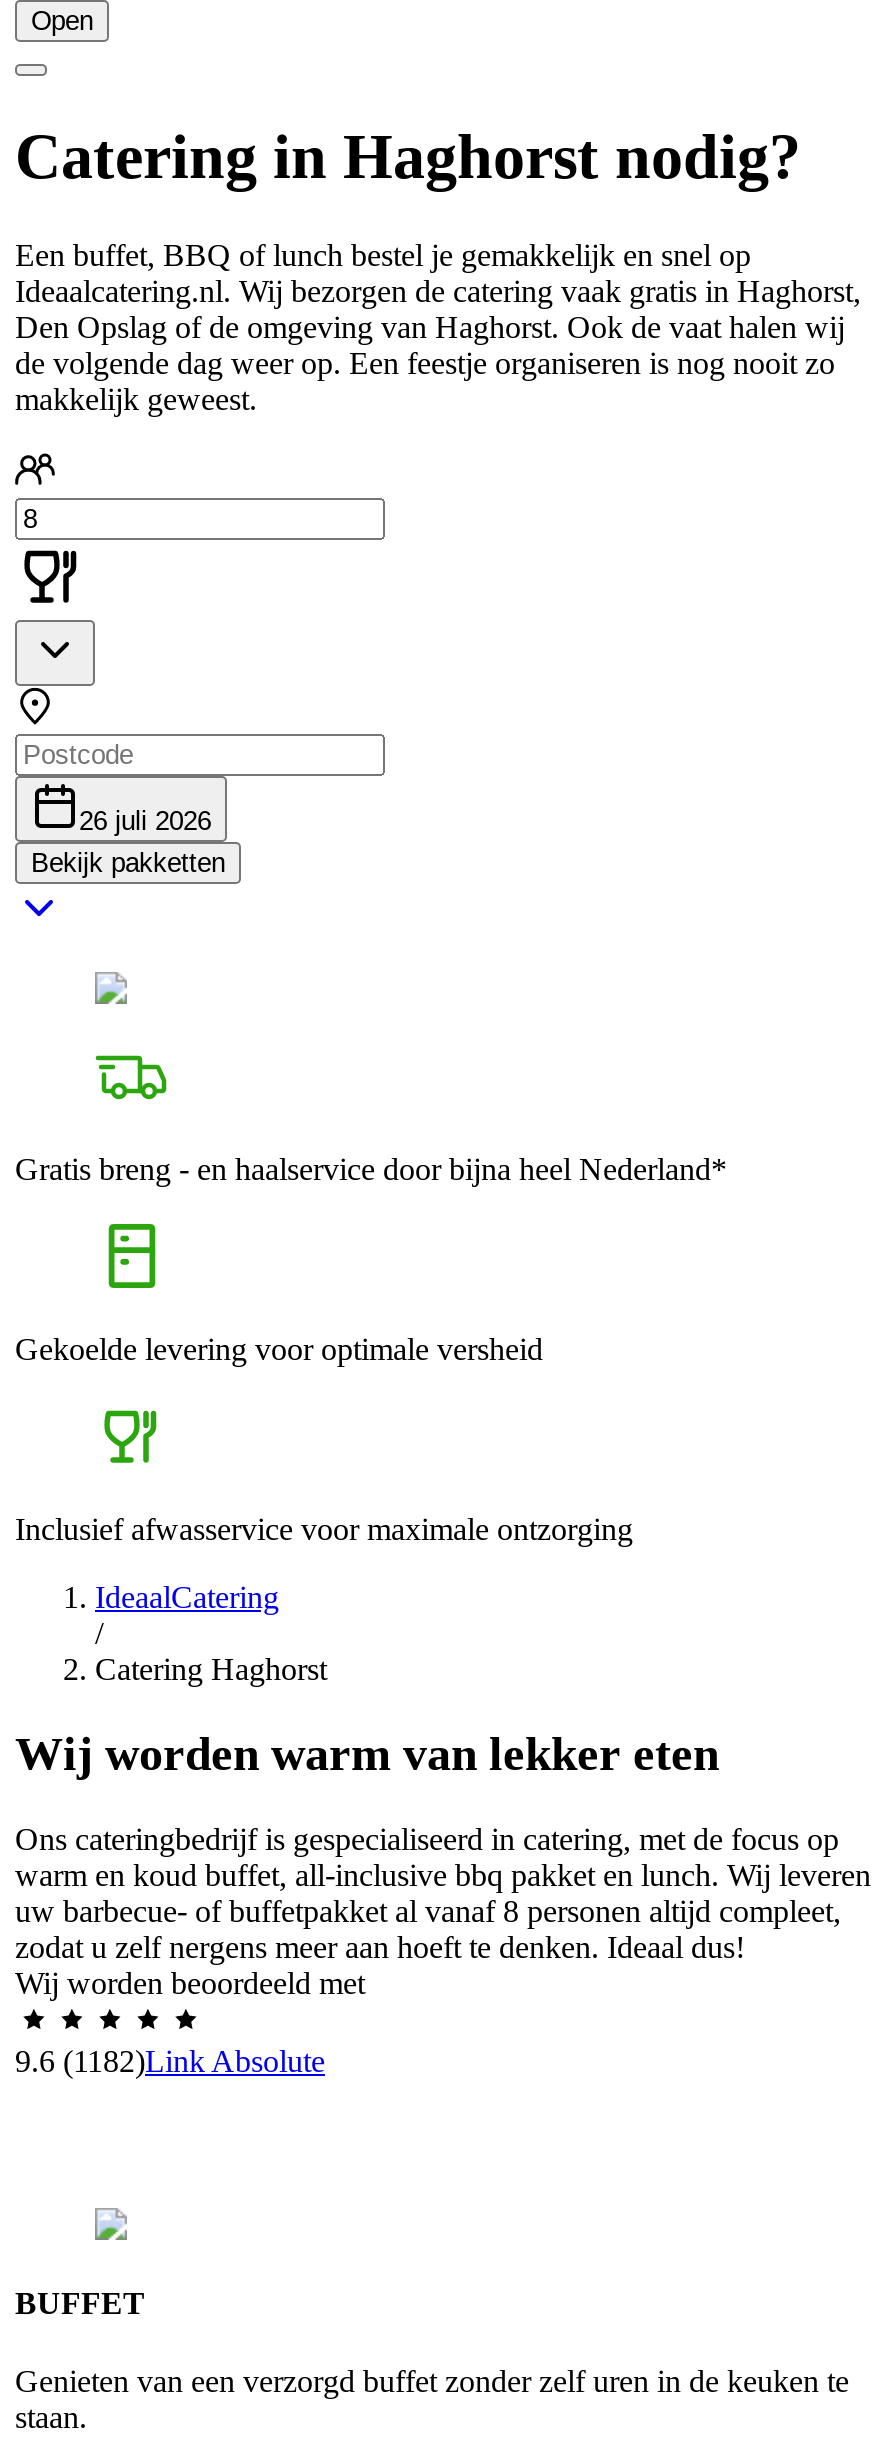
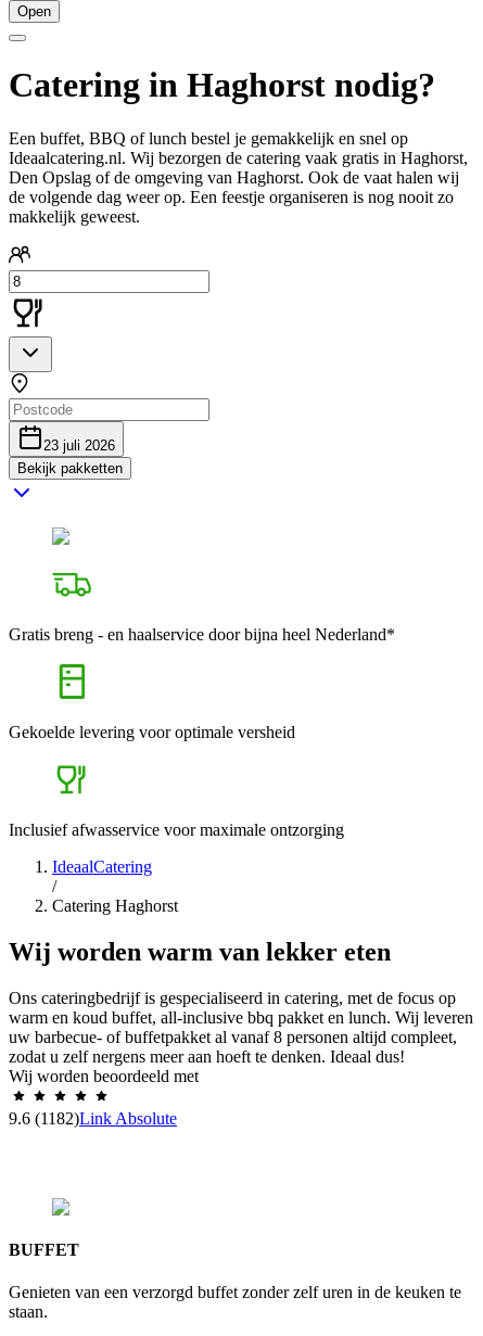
[79,806,211,836] 26 juli 2026 -> [43,437,115,454] 23 juli 2026

